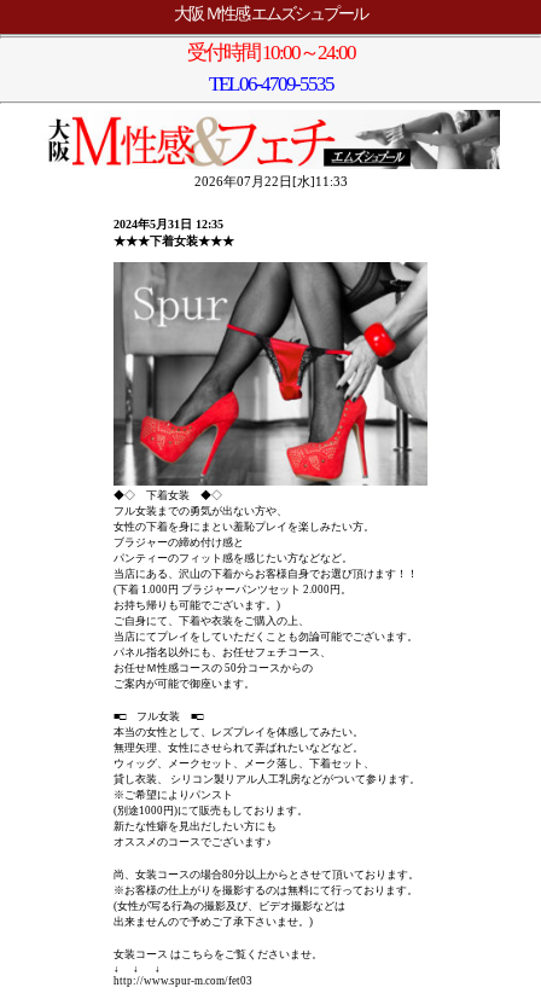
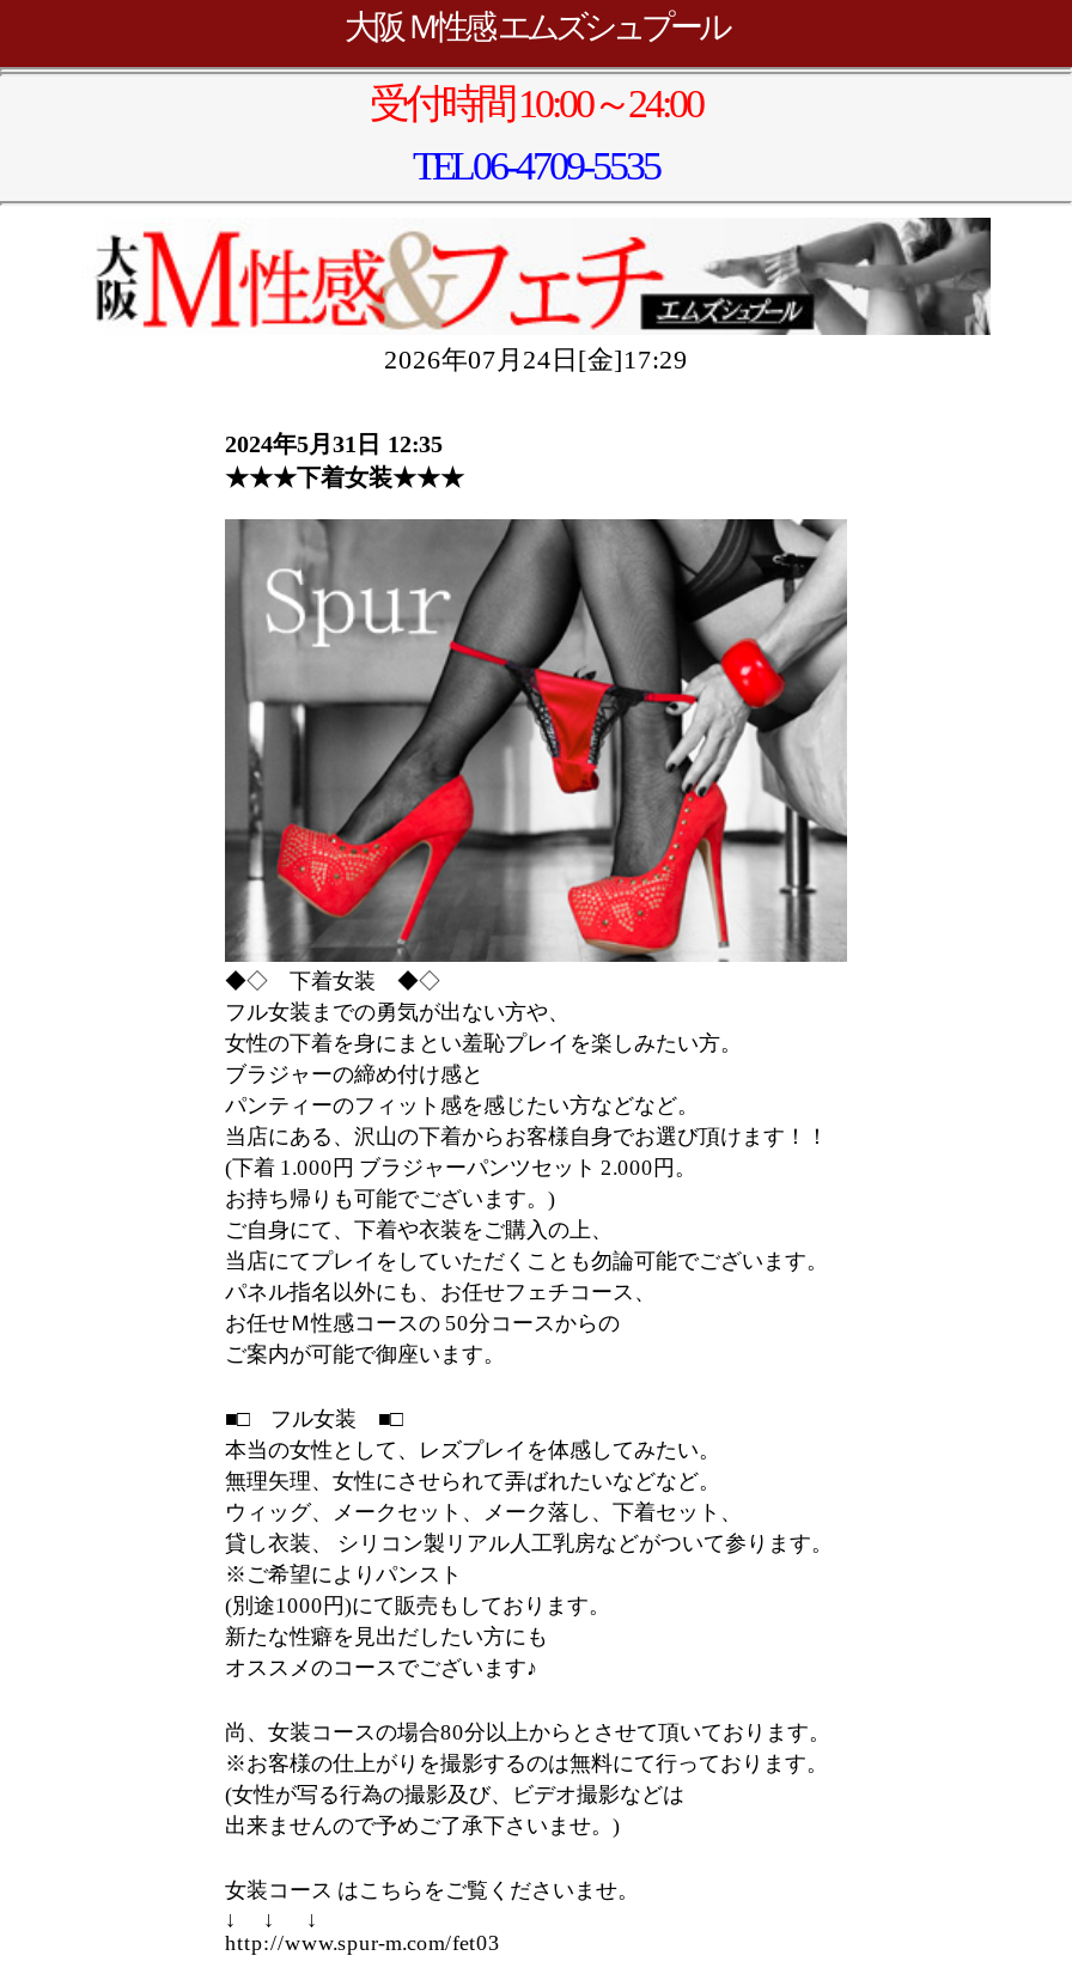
[194,174,347,188] 2026年07月22日[水]11:33 -> [384,344,688,373] 2026年07月24日[金]17:29

